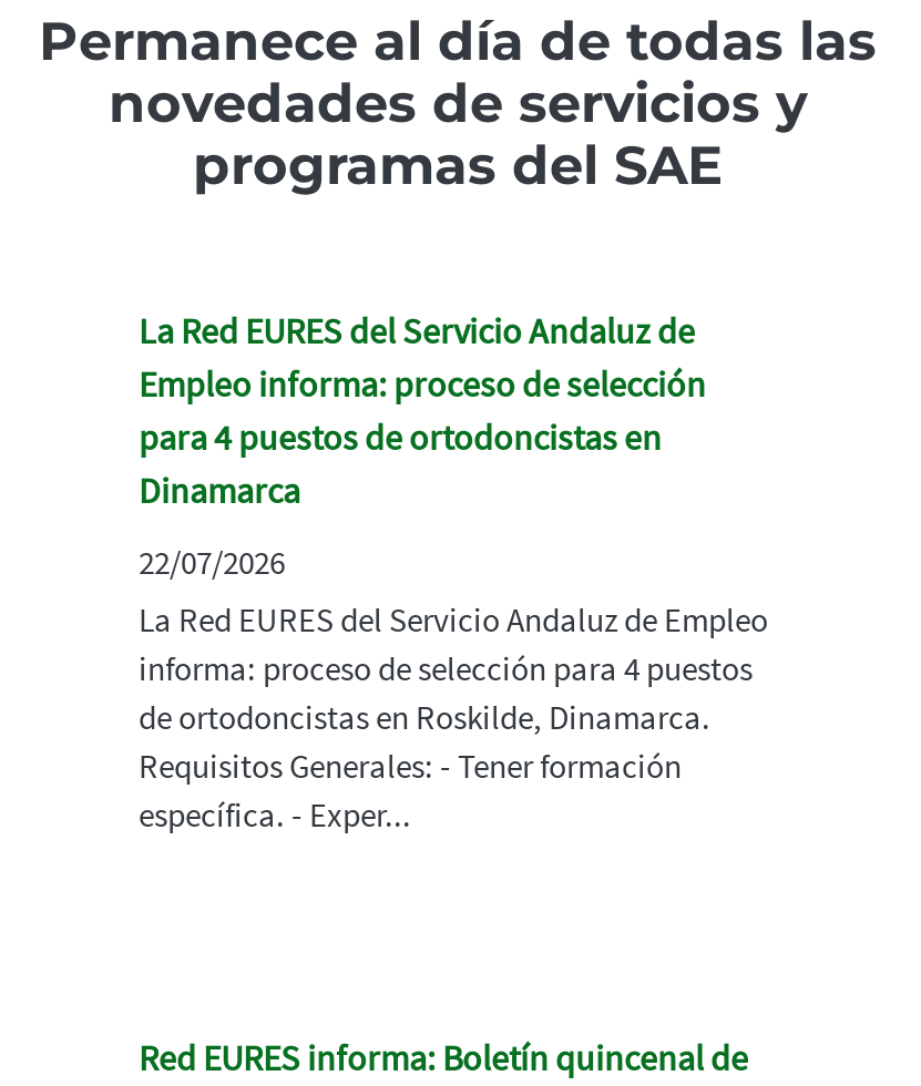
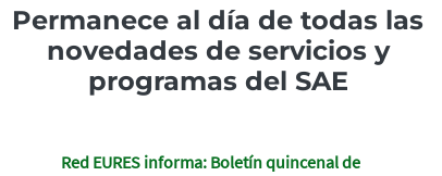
[139,308,768,836] La Red EURES del Servicio Andaluz de | Empleo informa: proceso de selección | para 4 puestos de ortodoncistas en | Dinamarca | 22/07/2026 | La Red EURES del Servicio Andaluz de Empleo | informa: proceso de selección para 4 puestos | de ortodoncistas en Roskilde, Dinamarca. | Requisitos Generales: - Tener formación | específica. - Exper... -> none

